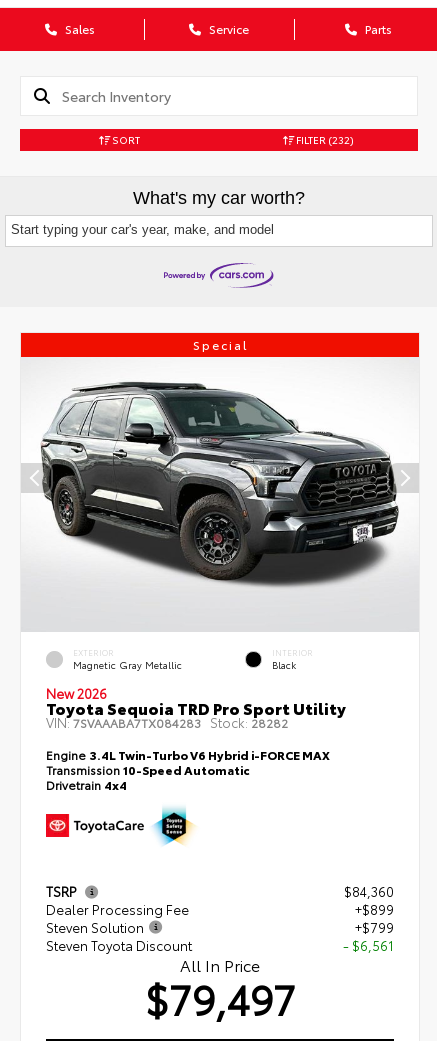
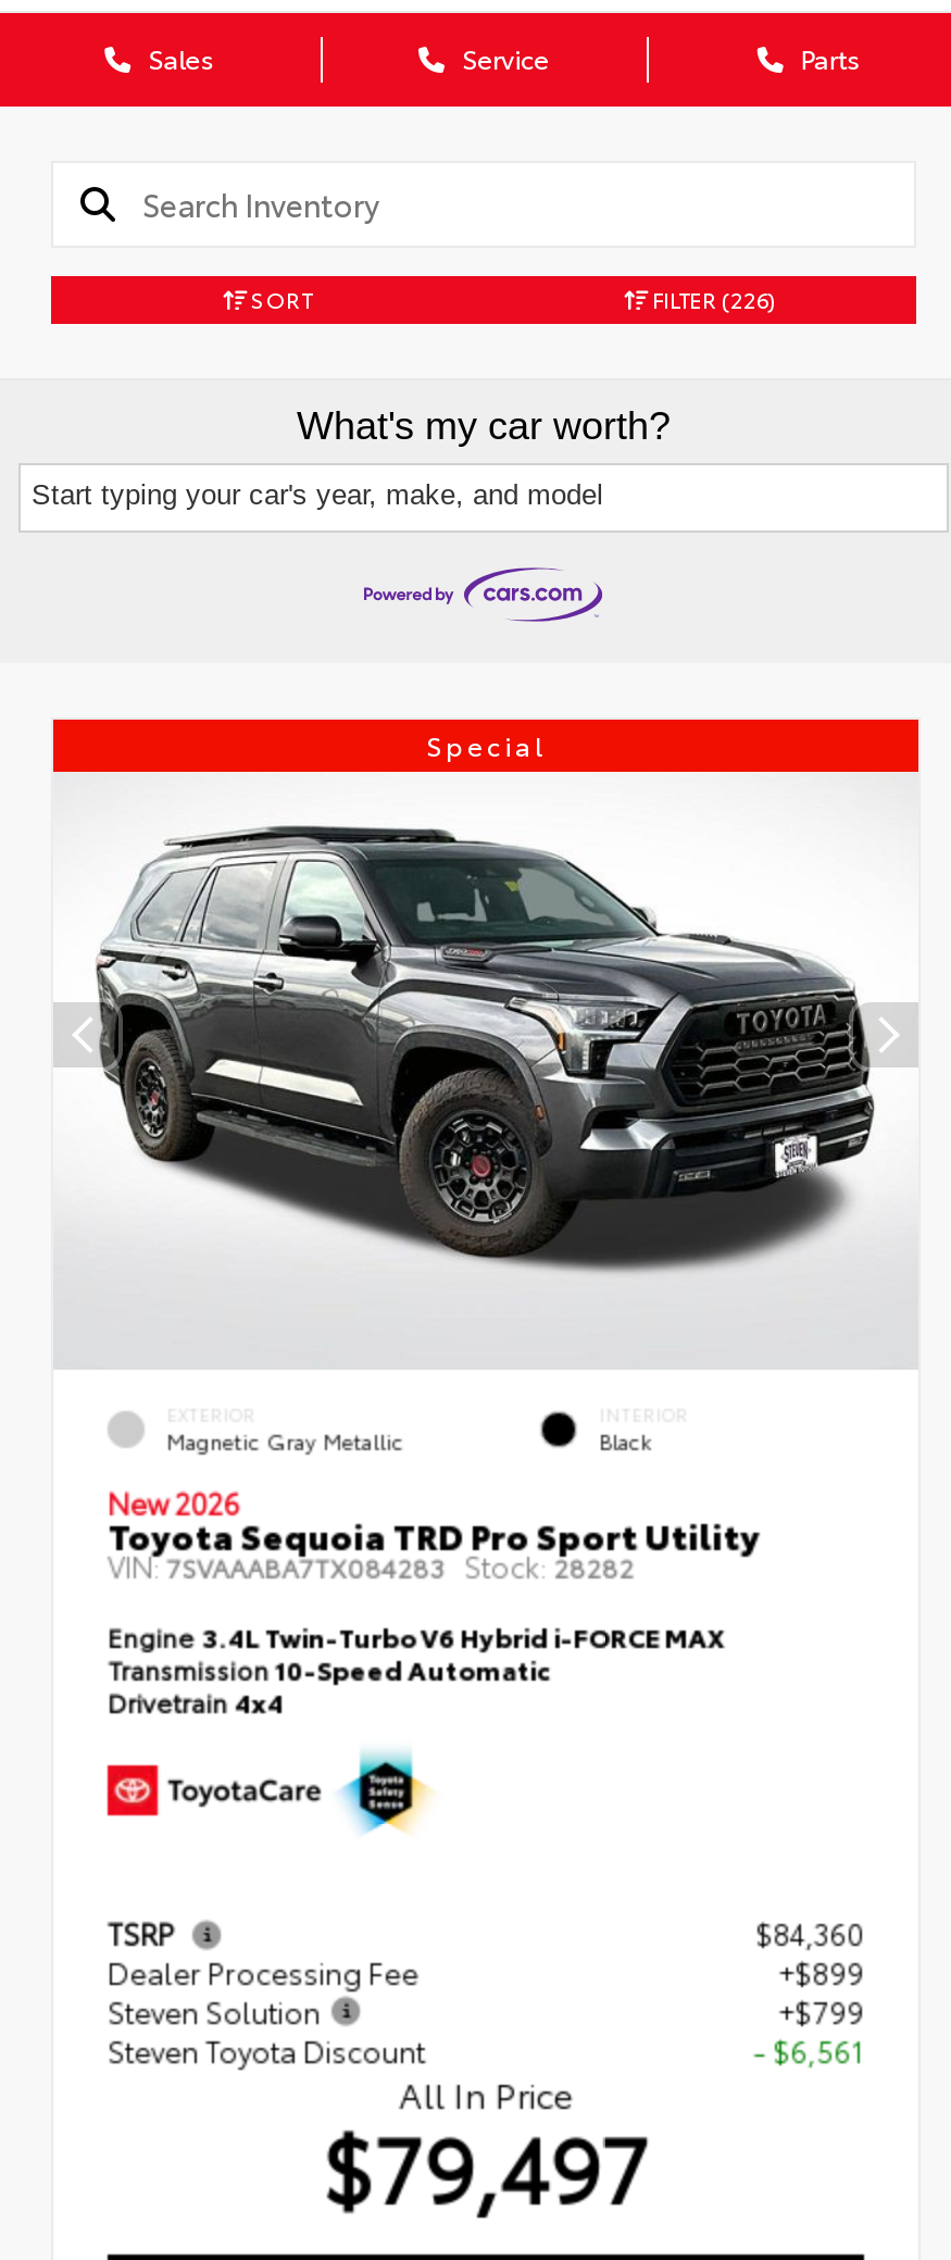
[294,132,354,147] FILTER (232) -> [648,282,776,315] FILTER (226)

